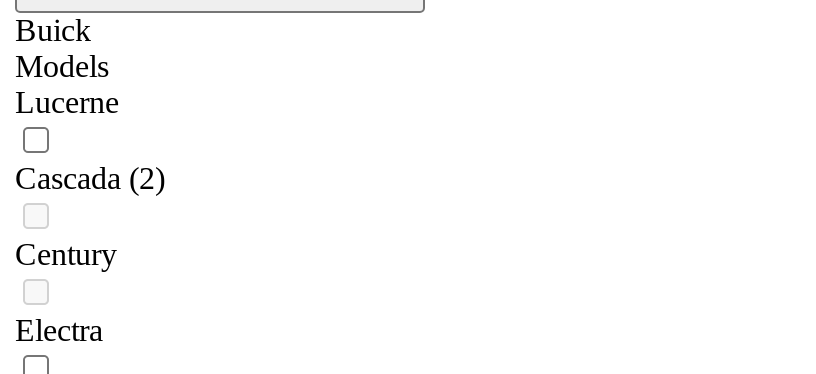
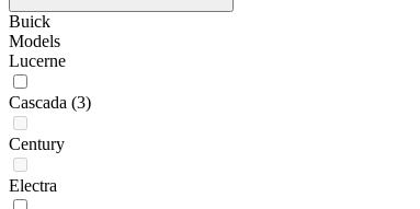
[15,162,165,196] Cascada (2) -> [9,93,91,112] Cascada (3)

